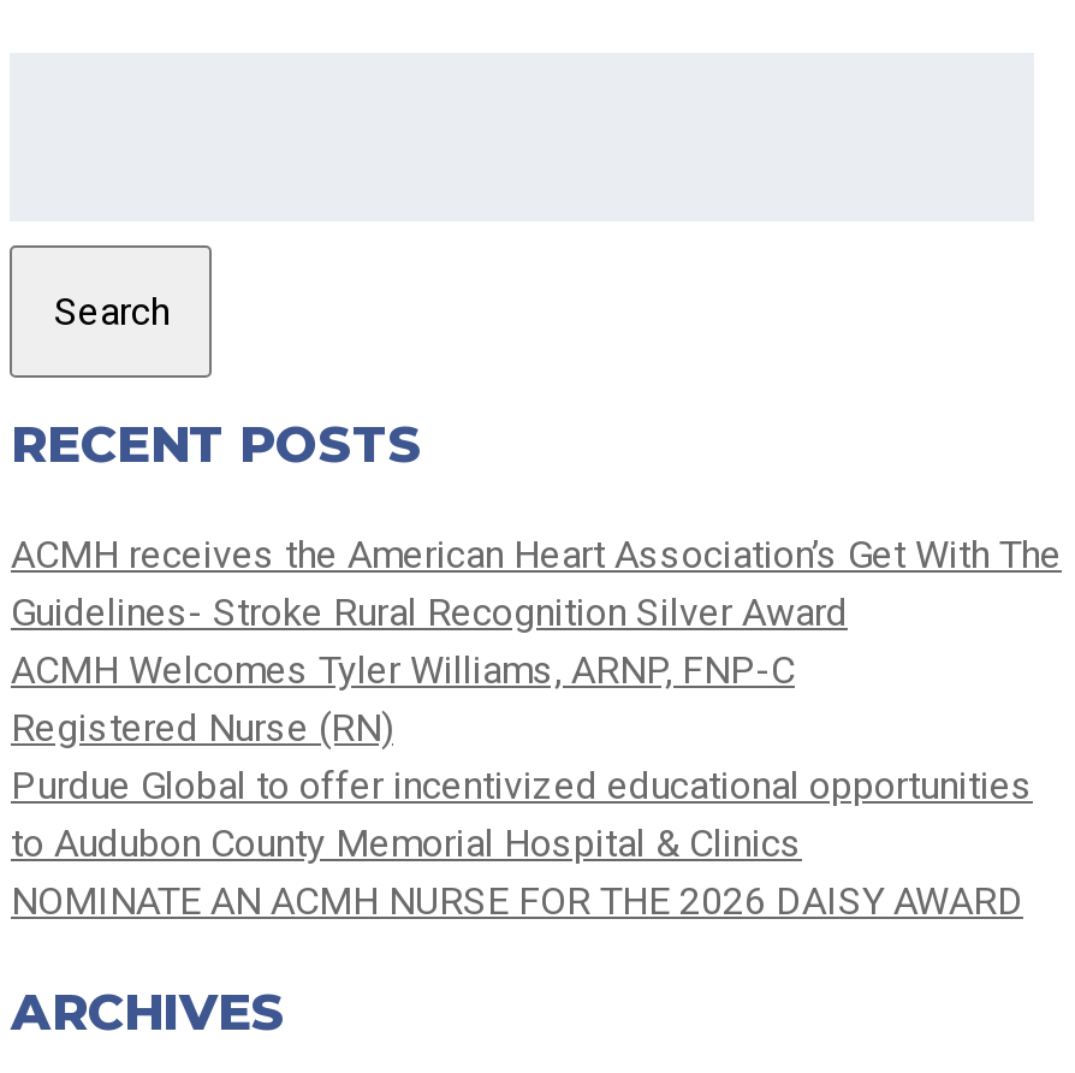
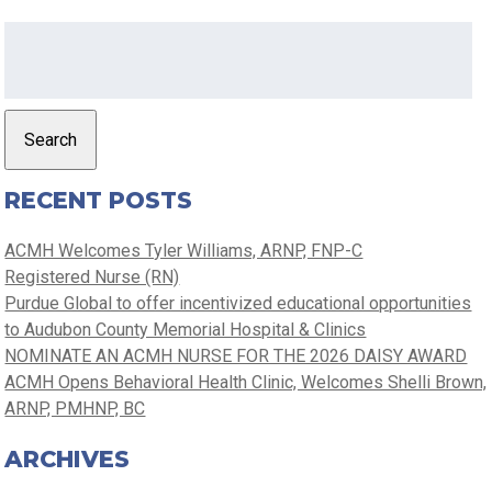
[11,532,1062,635] ACMH receives the American Heart Association’s Get With The | Guidelines- Stroke Rural Recognition Silver Award -> none
moved [11,647,1033,924] -> [5,240,472,366]: ACMH Welcomes Tyler Williams, ARNP, FNP-C | Registered Nurse (RN) | Purdue Global to offer incentivized educational opportunities | to Audubon County Memorial Hospital & Clinics | NOMINATE AN ACMH NURSE FOR THE 2026 DAISY AWARD
none -> [5,372,487,419] ACMH Opens Behavioral Health Clinic, Welcomes Shelli Brown, | ARNP, PMHNP, BC

